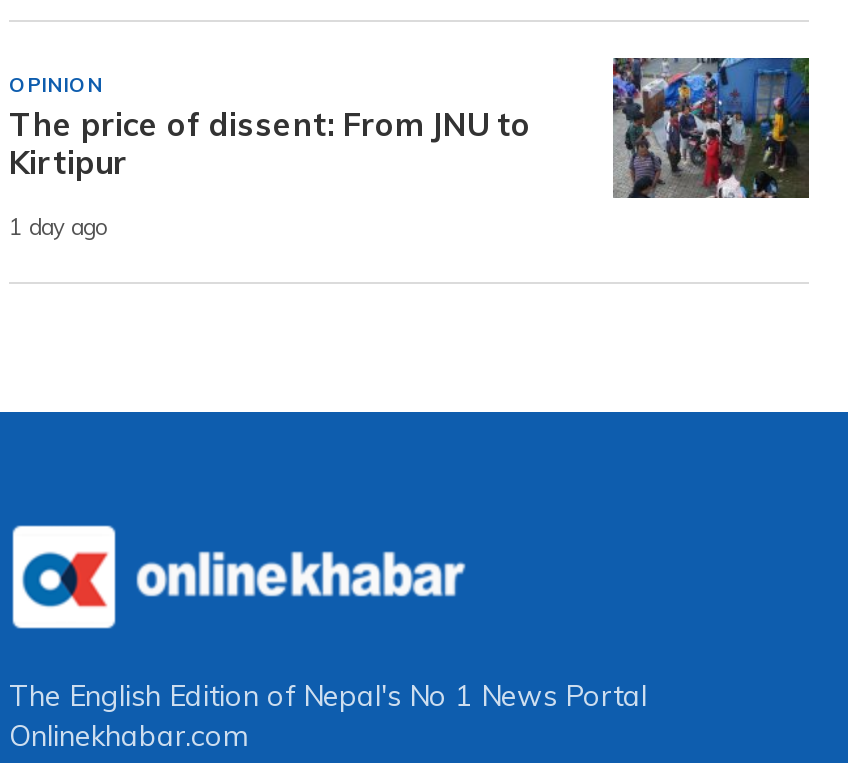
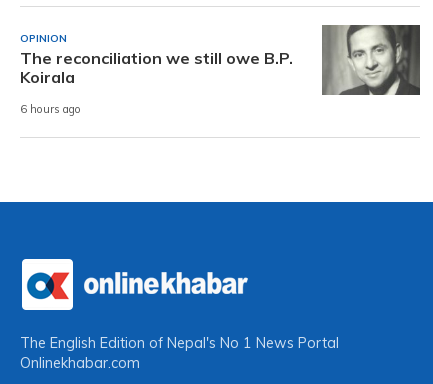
[613,56,809,200] [image] -> [322,24,420,95] [image]
[9,104,531,182] The price of dissent: From JNU to | Kirtipur -> [20,48,293,87] The reconciliation we still owe B.P. | Koirala
[9,213,107,241] 1 day ago -> [20,103,81,117] 6 hours ago

